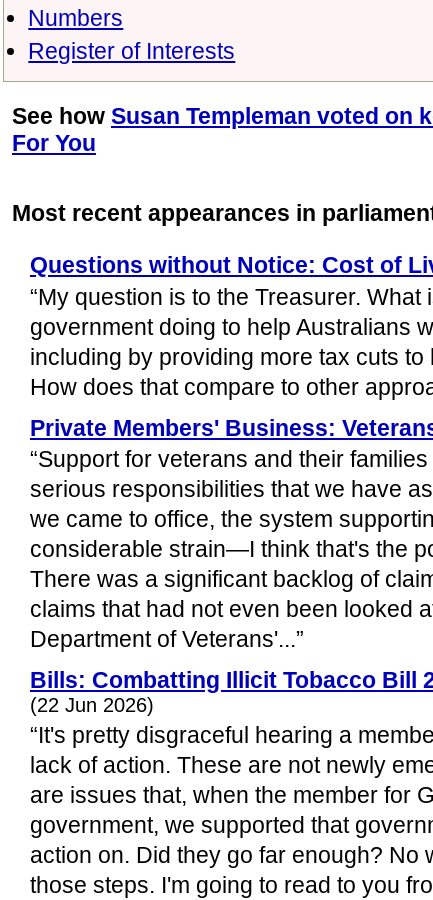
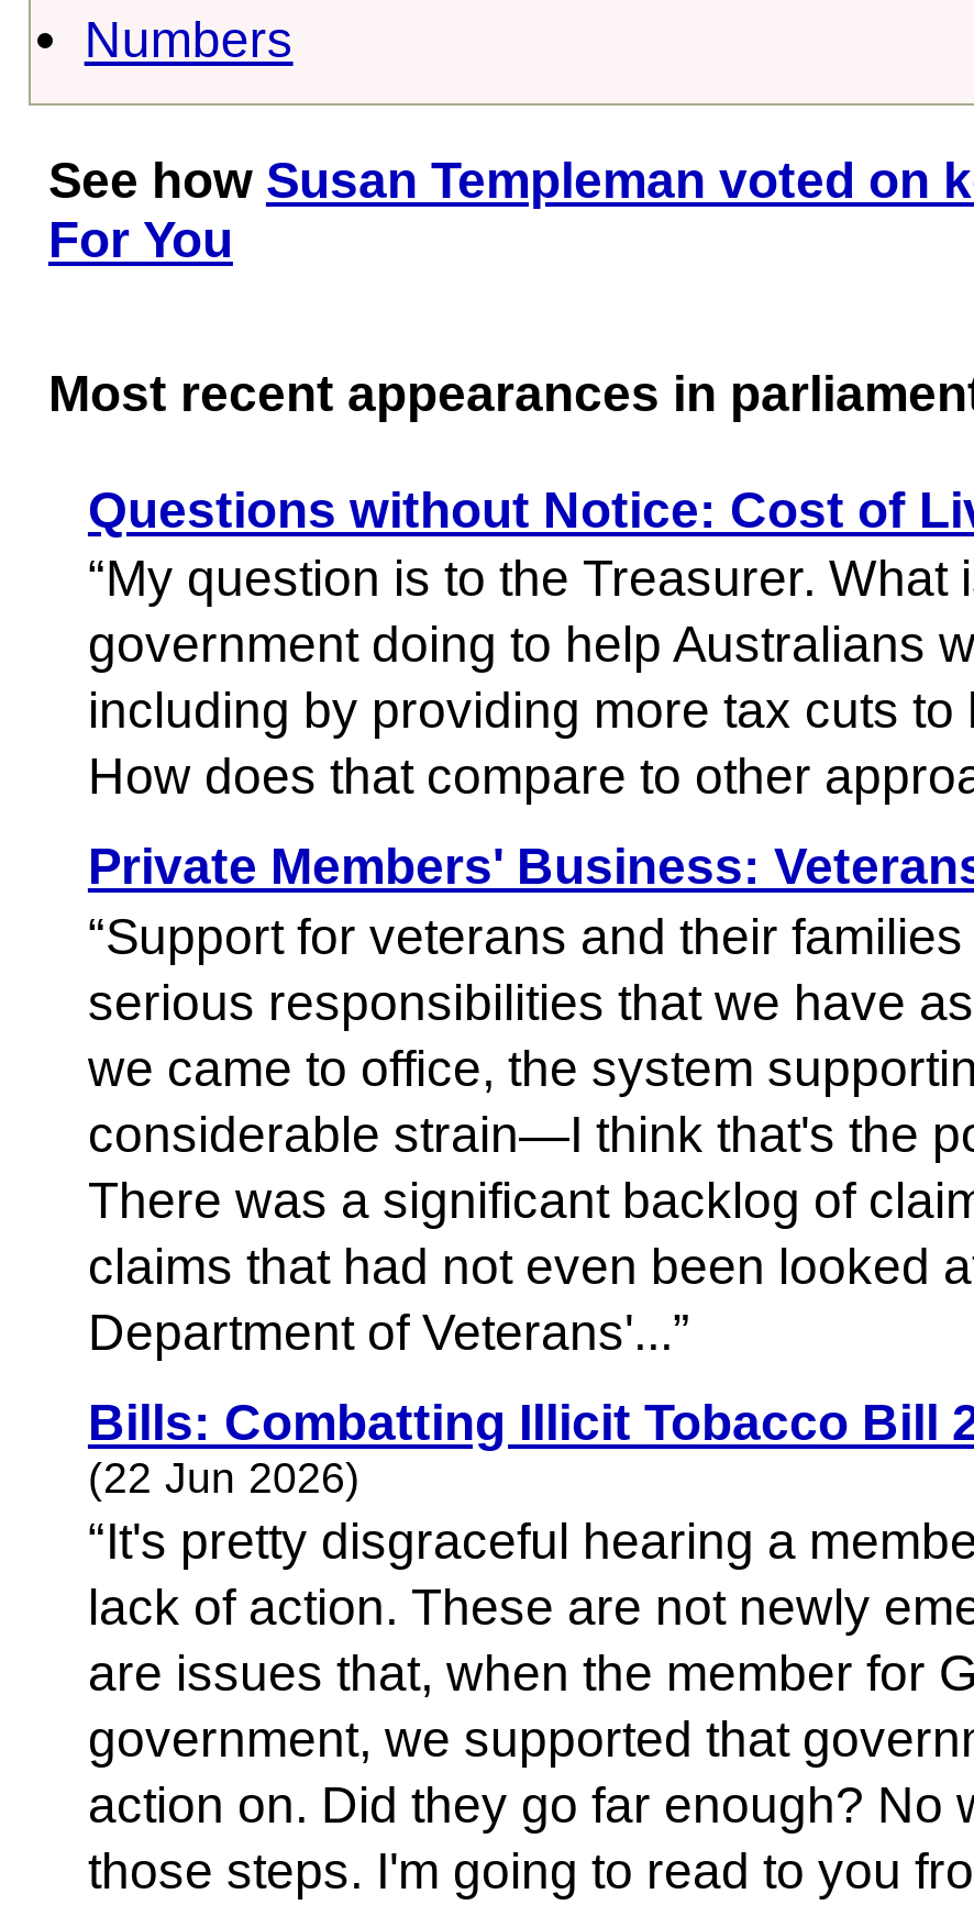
[28,38,235,64] Register of Interests -> none

